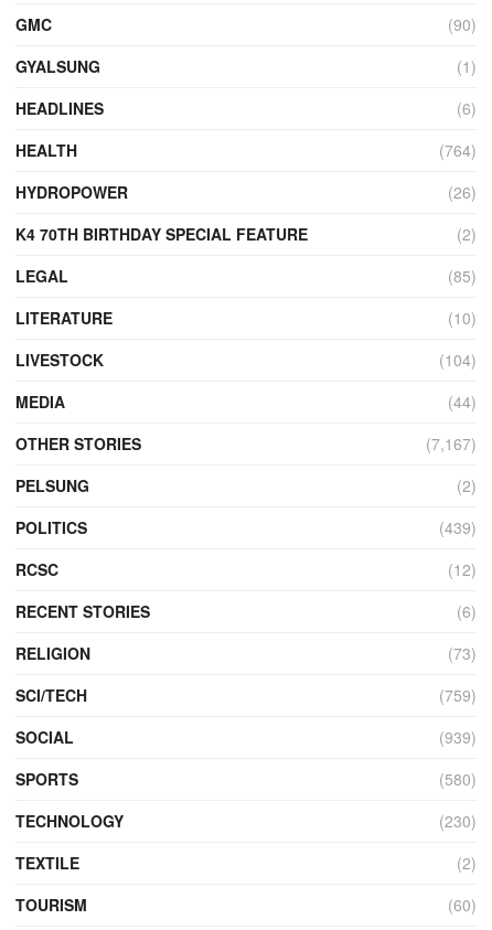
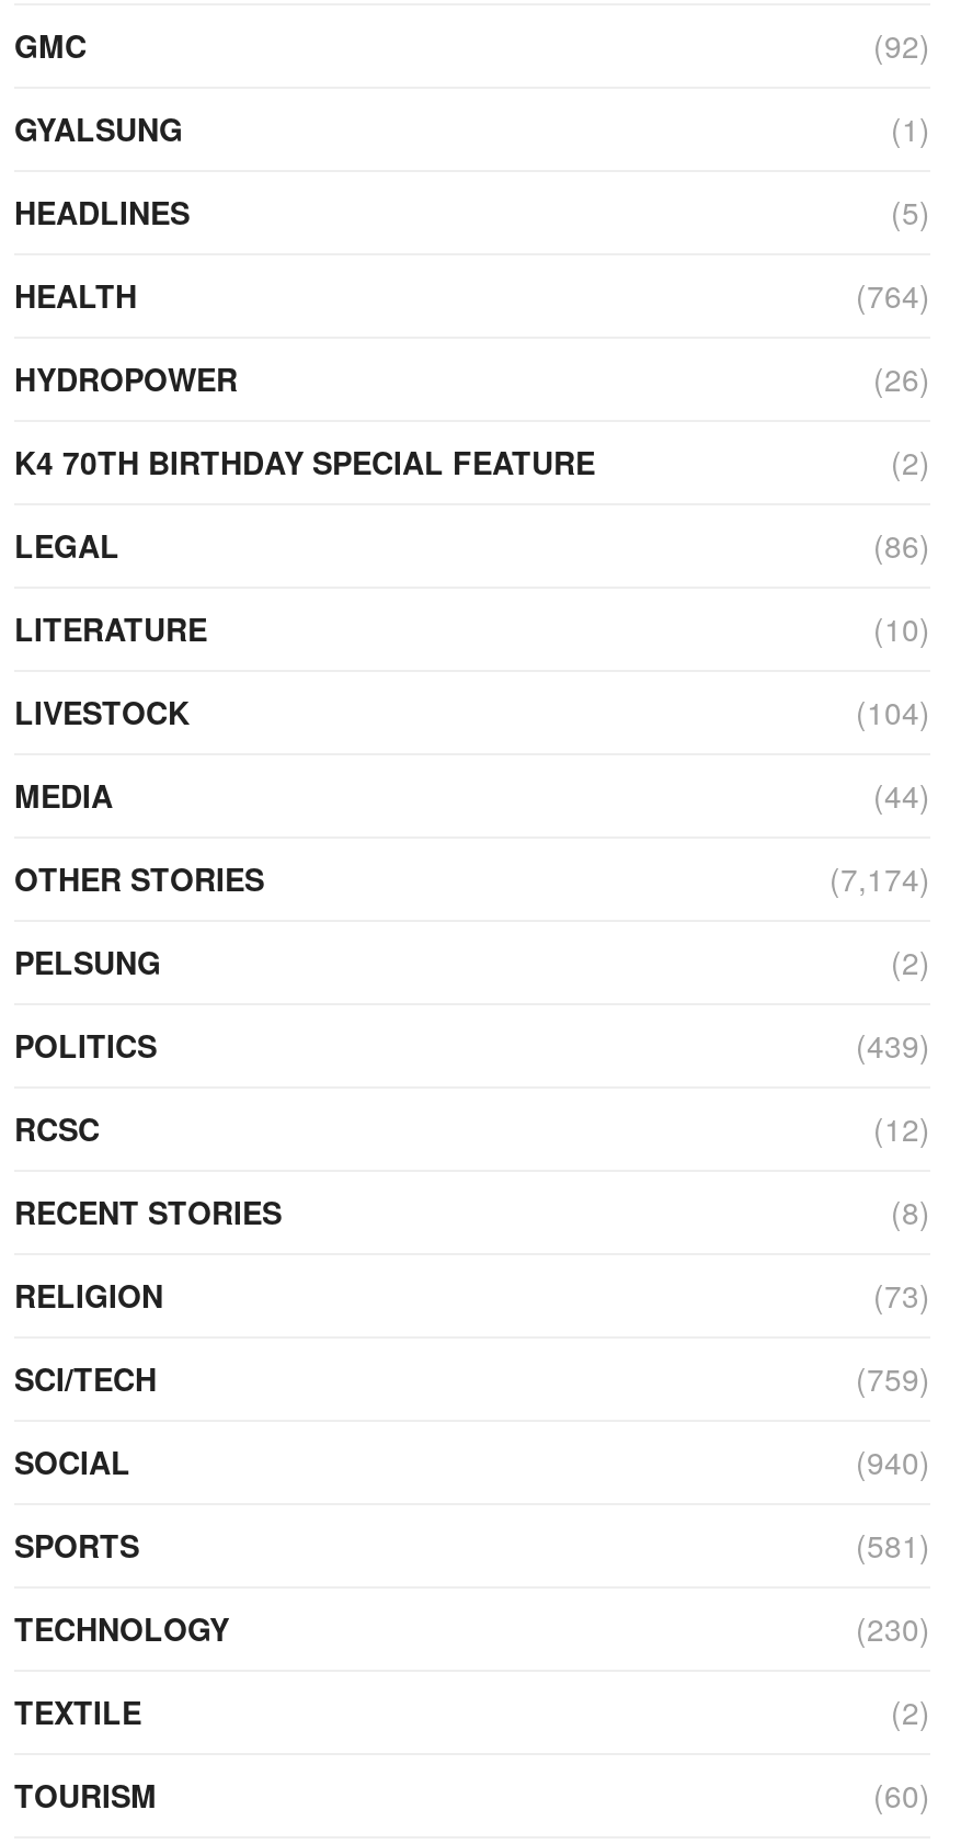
[448,13,477,35] (90) -> [873,24,930,68] (92)
[457,97,477,119] (6) -> [891,191,930,235] (5)
[448,264,477,286] (85) -> [873,524,930,568] (86)
[426,432,477,454] (7,167) -> [830,858,930,901] (7,174)
[457,600,477,622] (6) -> [891,1191,930,1235] (8)
[439,725,477,748] (939) -> [856,1441,930,1485] (940)
[439,767,477,789] (580) -> [856,1524,930,1568] (581)

